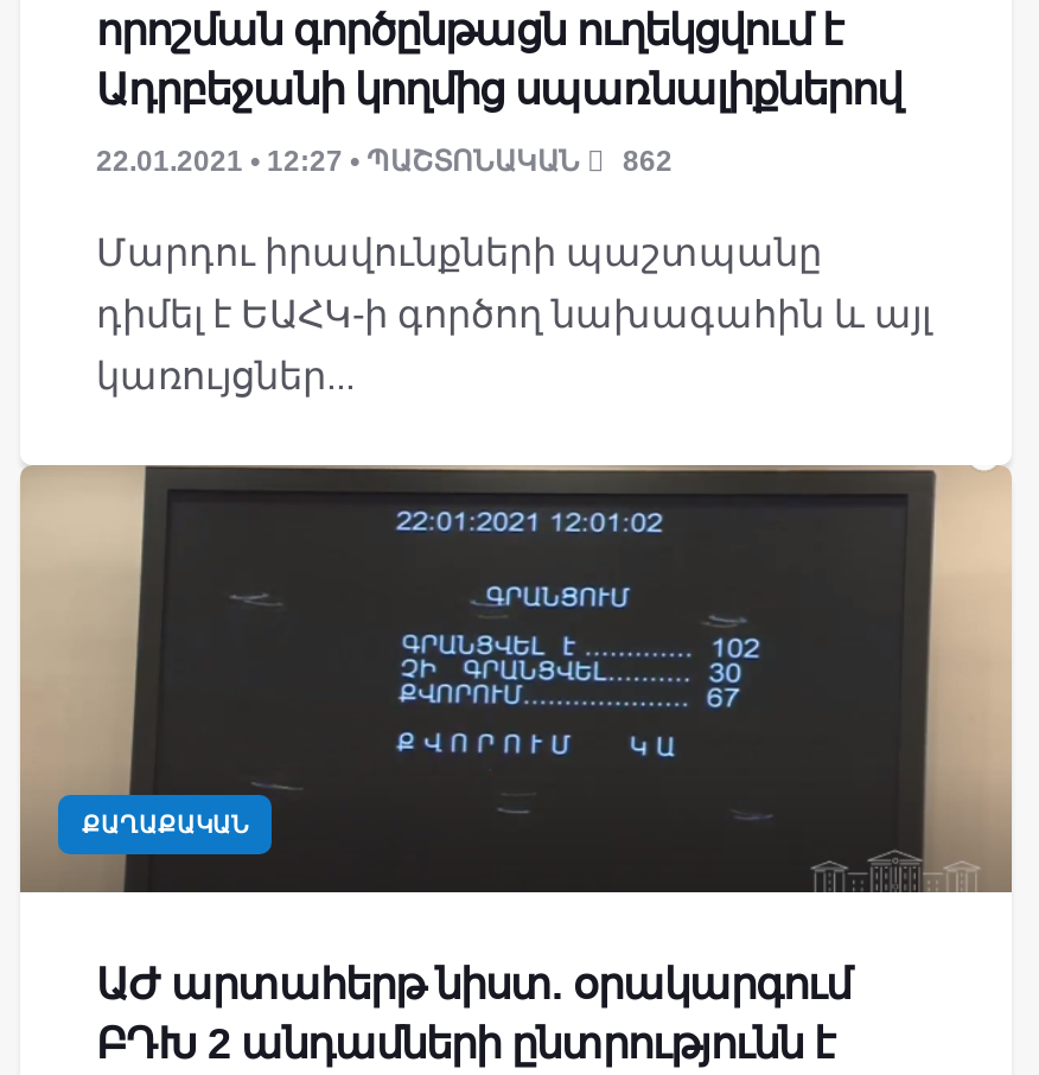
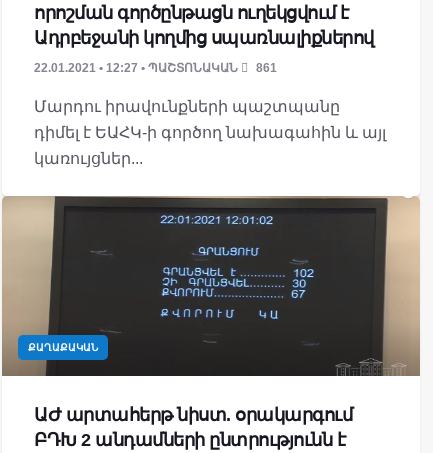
[96,145,673,178] 22.01.2021 • 12:27 • ՊԱՇՏՈՆԱԿԱՆ 862 -> [34,61,277,75] 22.01.2021 • 12:27 • ՊԱՇՏՈՆԱԿԱՆ 861

